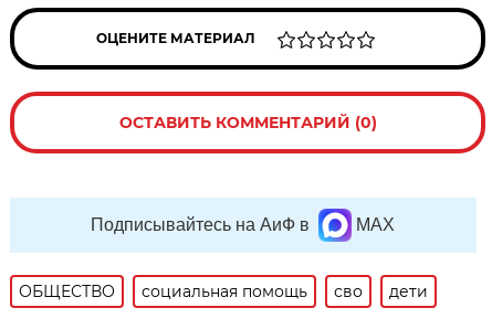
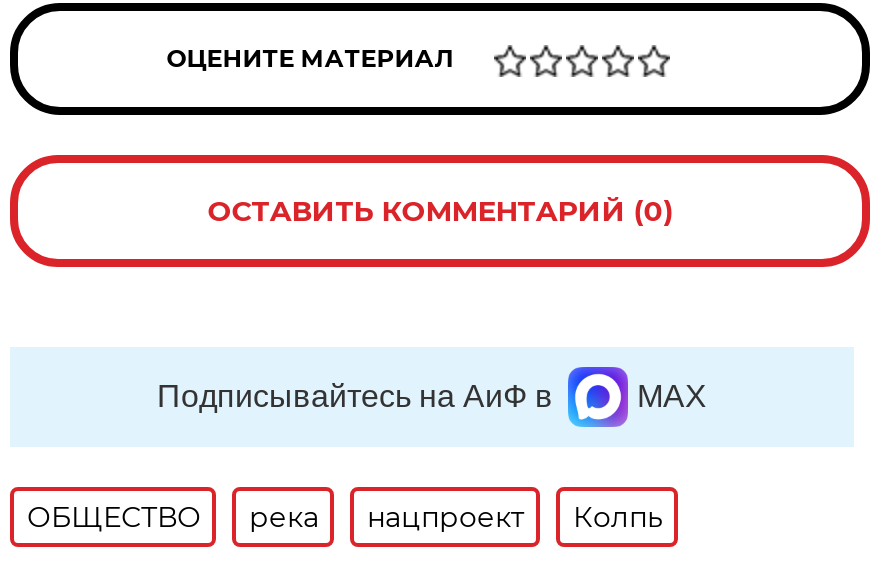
[142,282,428,301] социальная помощь | сво | дети -> [249,499,663,535] река | нацпроект | Колпь

